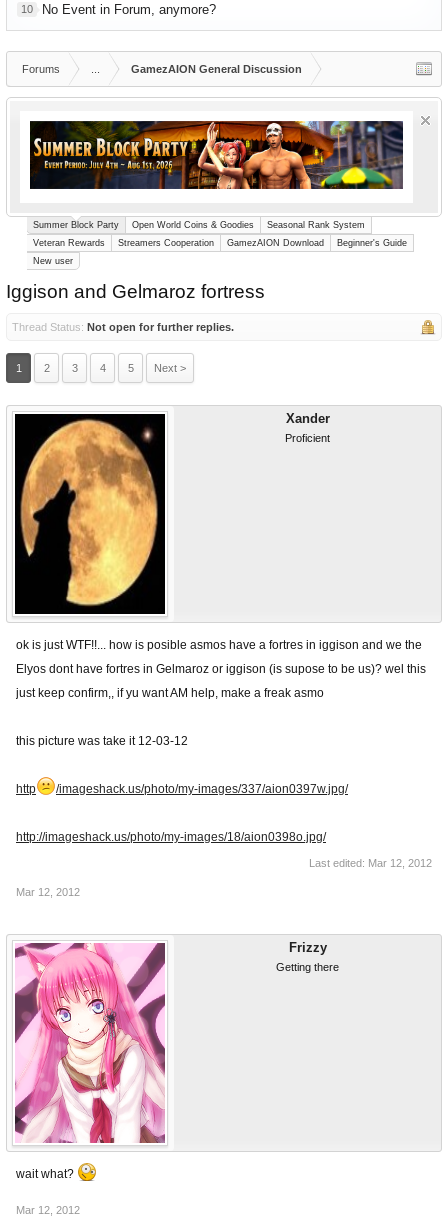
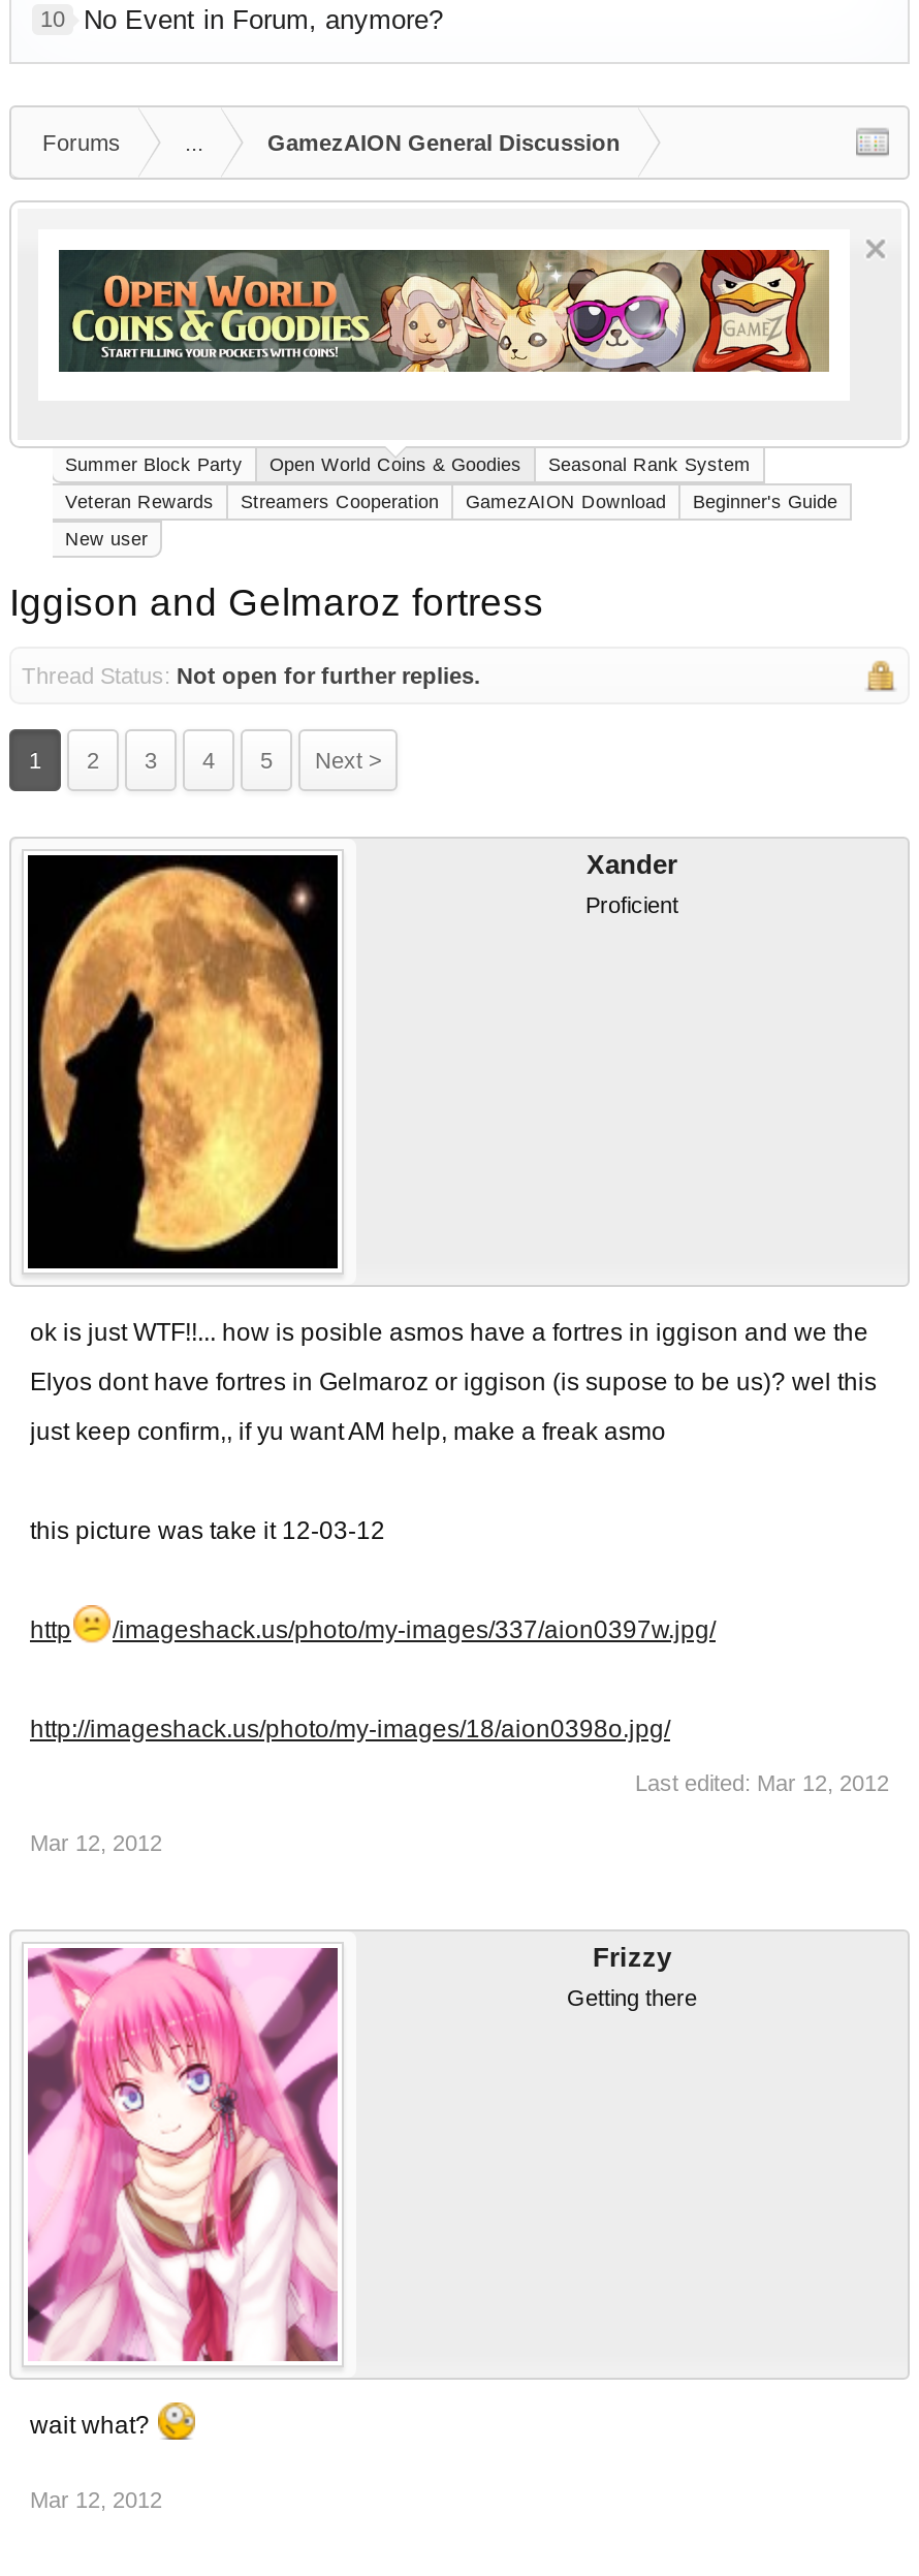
[29,120,404,190] [image] -> [59,248,829,390] [image]

